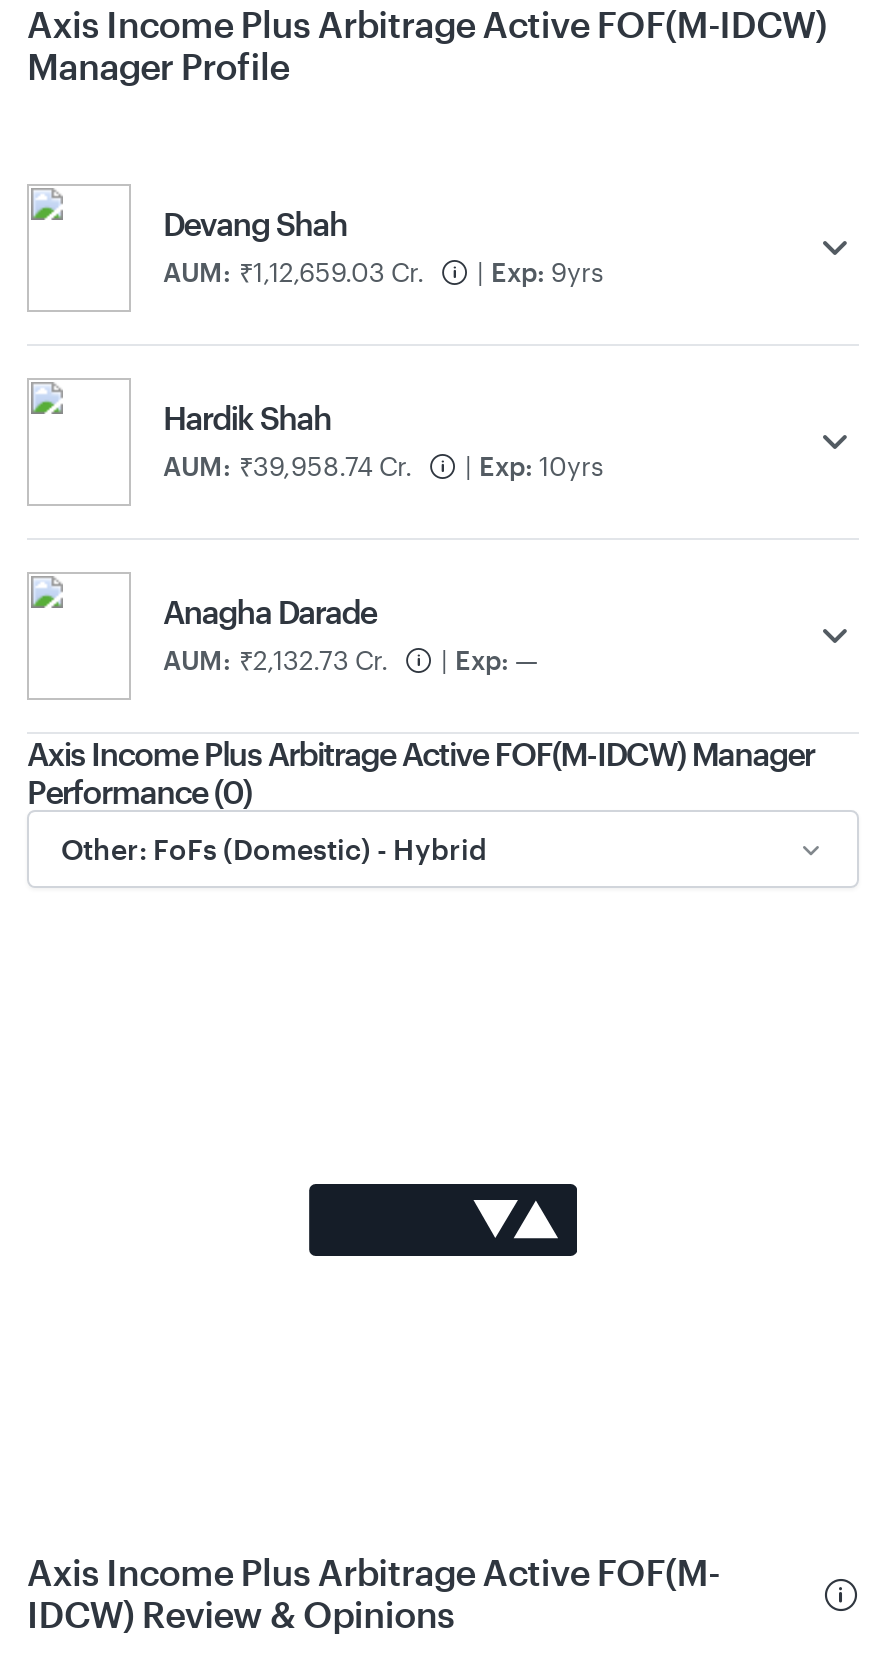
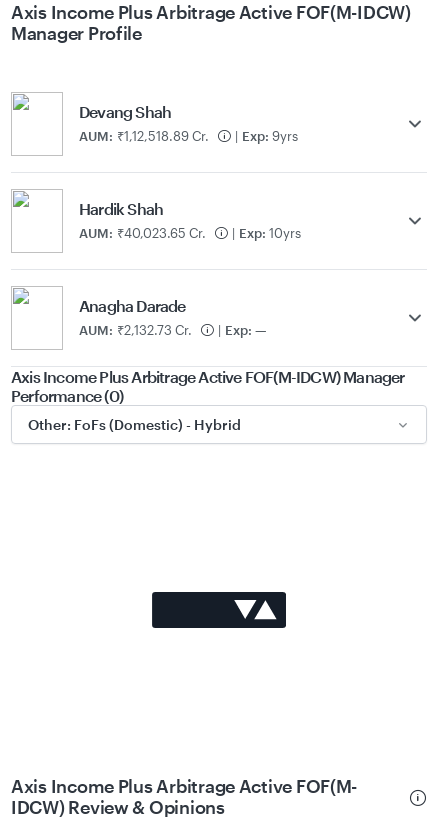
[163,255,425,287] AUM: ₹1,12,659.03 Cr. -> [79,128,209,144] AUM: ₹1,12,518.89 Cr.
[163,449,413,481] AUM: ₹39,958.74 Cr. -> [79,225,206,241] AUM: ₹40,023.65 Cr.

